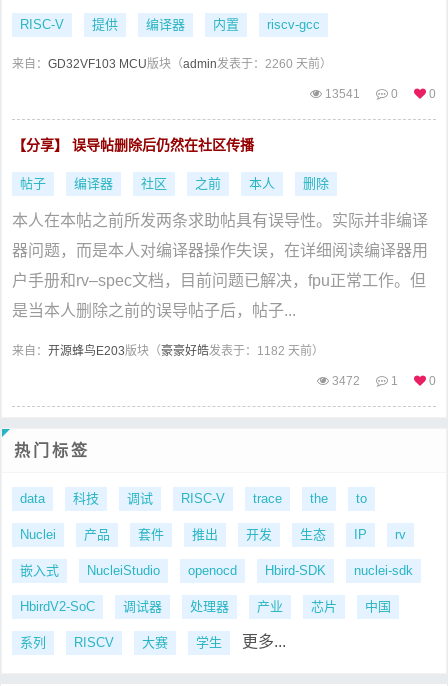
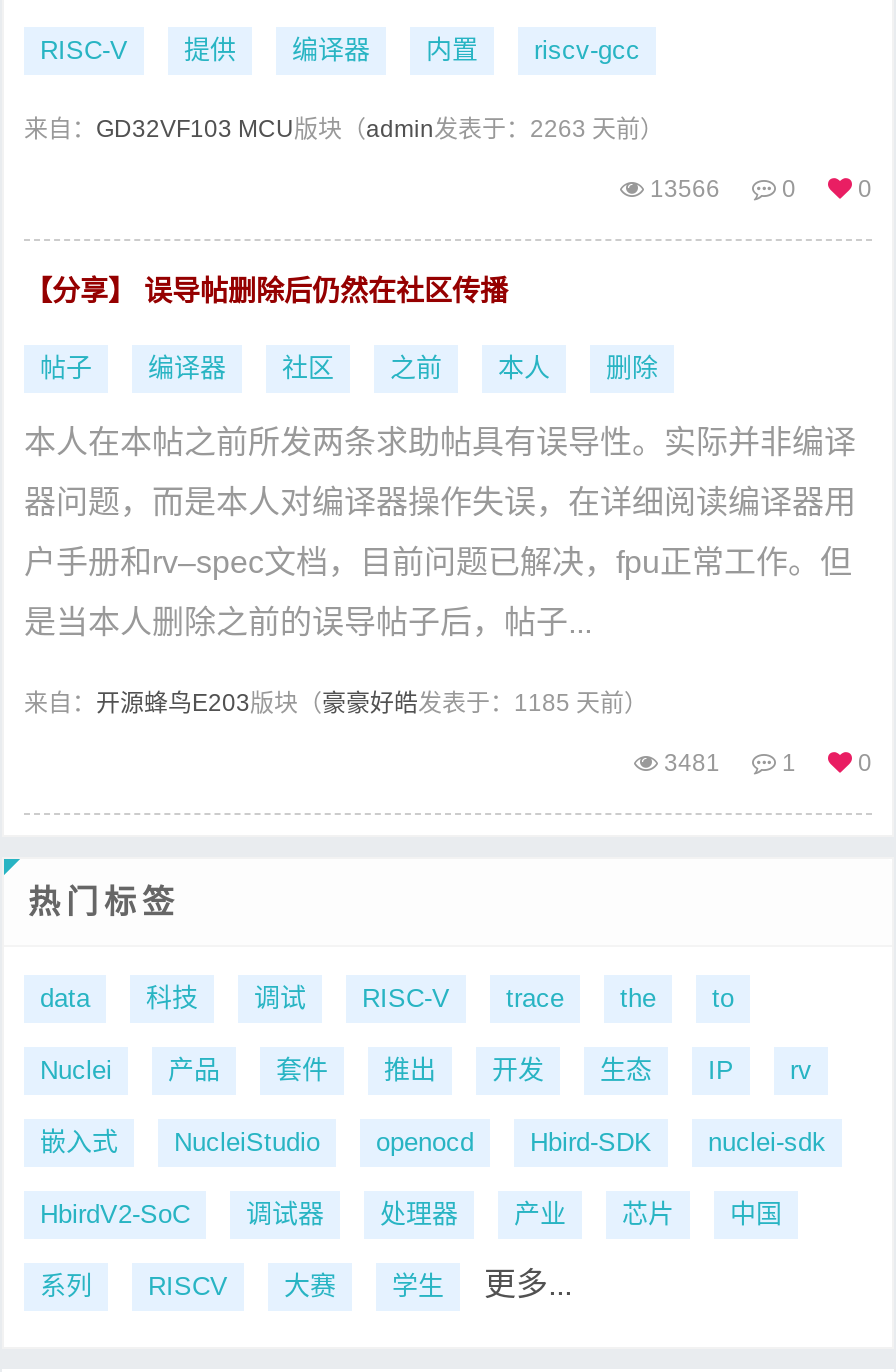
[12,57,332,71] 来自：GD32VF103 MCU版块（admin发表于：2260 天前） -> [24,115,664,143] 来自：GD32VF103 MCU版块（admin发表于：2263 天前）
[322,87,436,101] 13541 0 0 -> [644,175,872,203] 13566 0 0
[12,344,324,358] 来自：开源蜂鸟E203版块（豪豪好皓发表于：1182 天前） -> [24,689,648,717] 来自：开源蜂鸟E203版块（豪豪好皓发表于：1185 天前）
[329,374,436,388] 3472 1 0 -> [658,749,872,777] 3481 1 0

